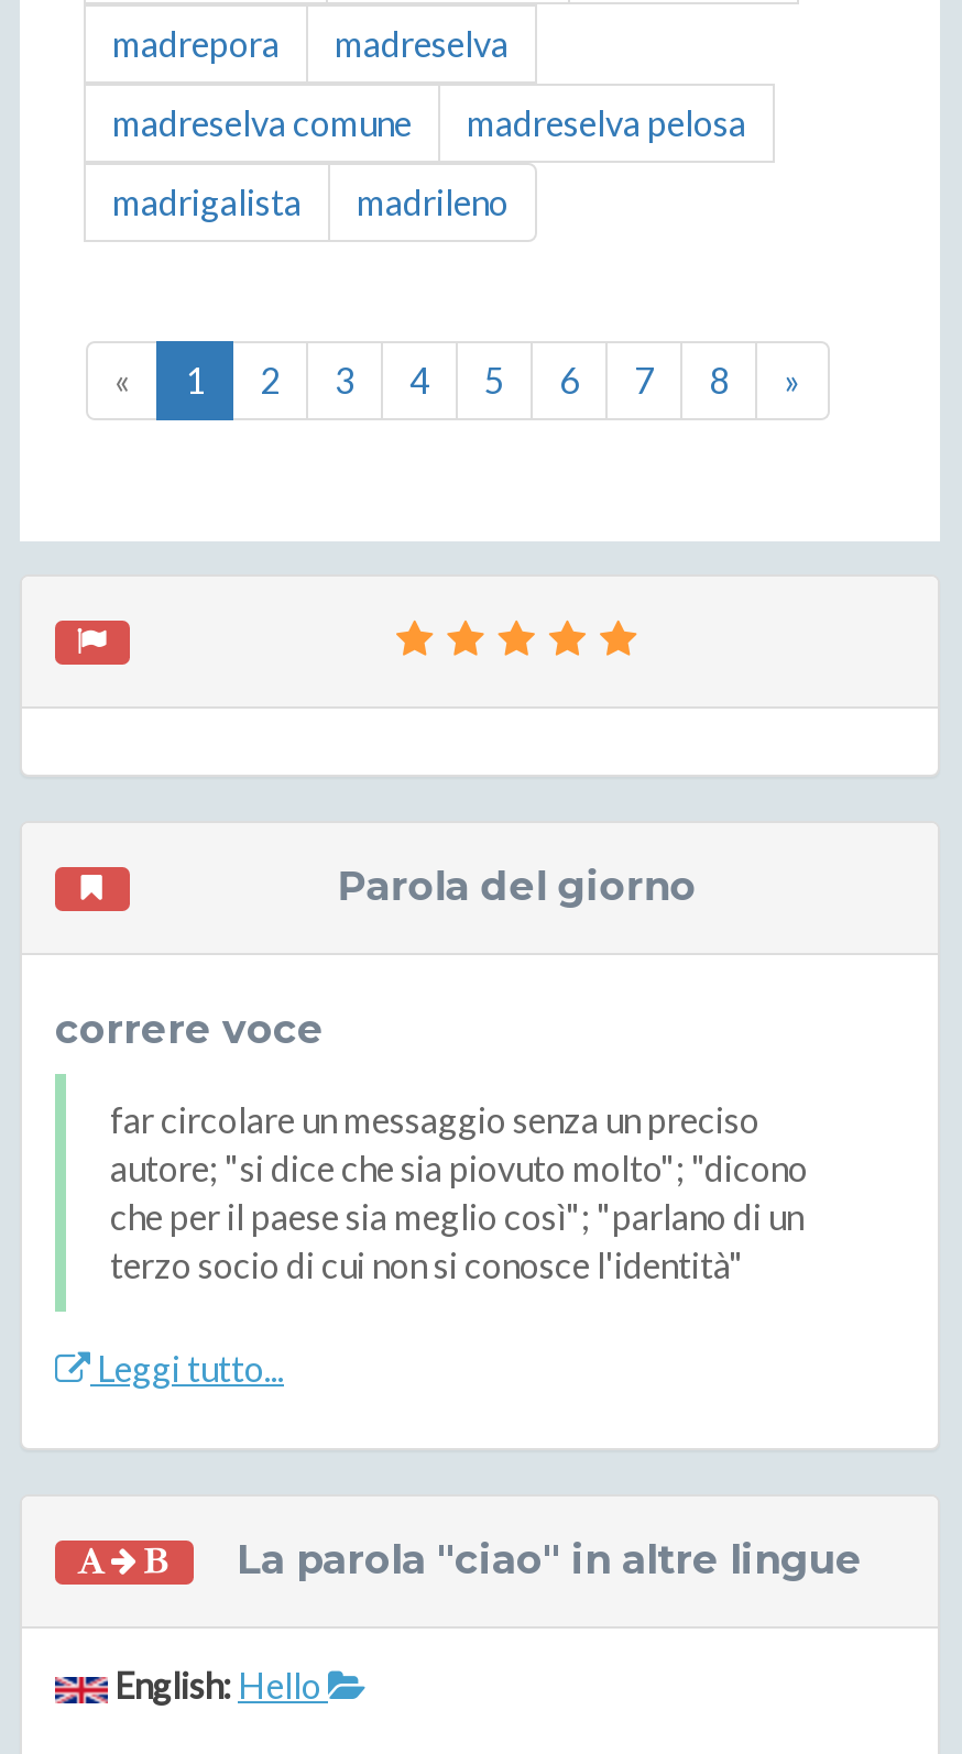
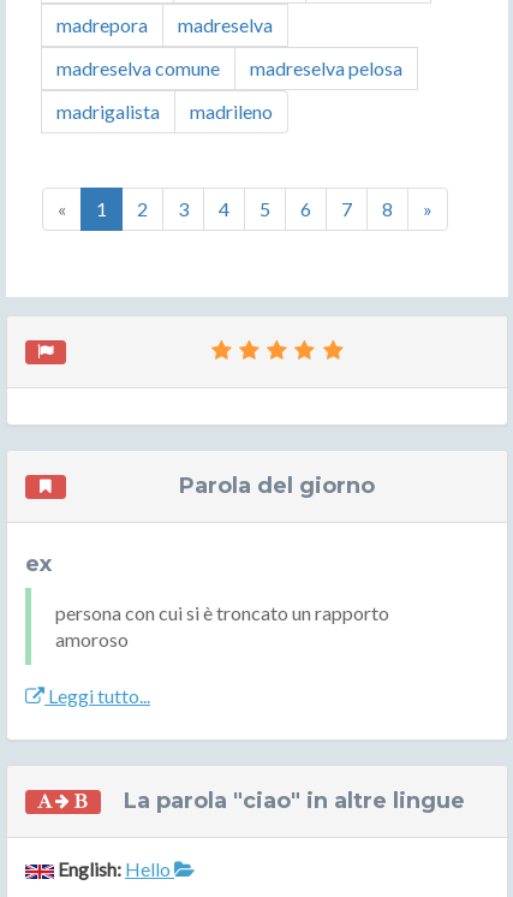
[55,1006,324,1055] correre voce -> [25,551,52,578] ex
[110,1099,808,1286] far circolare un messaggio senza un preciso | autore; "si dice che sia piovuto molto"; "dicono | che per il paese sia meglio così"; "parlano di un | terzo socio di cui non si conosce l'identità" -> [55,602,389,651] persona con cui si è troncato un rapporto | amoroso

